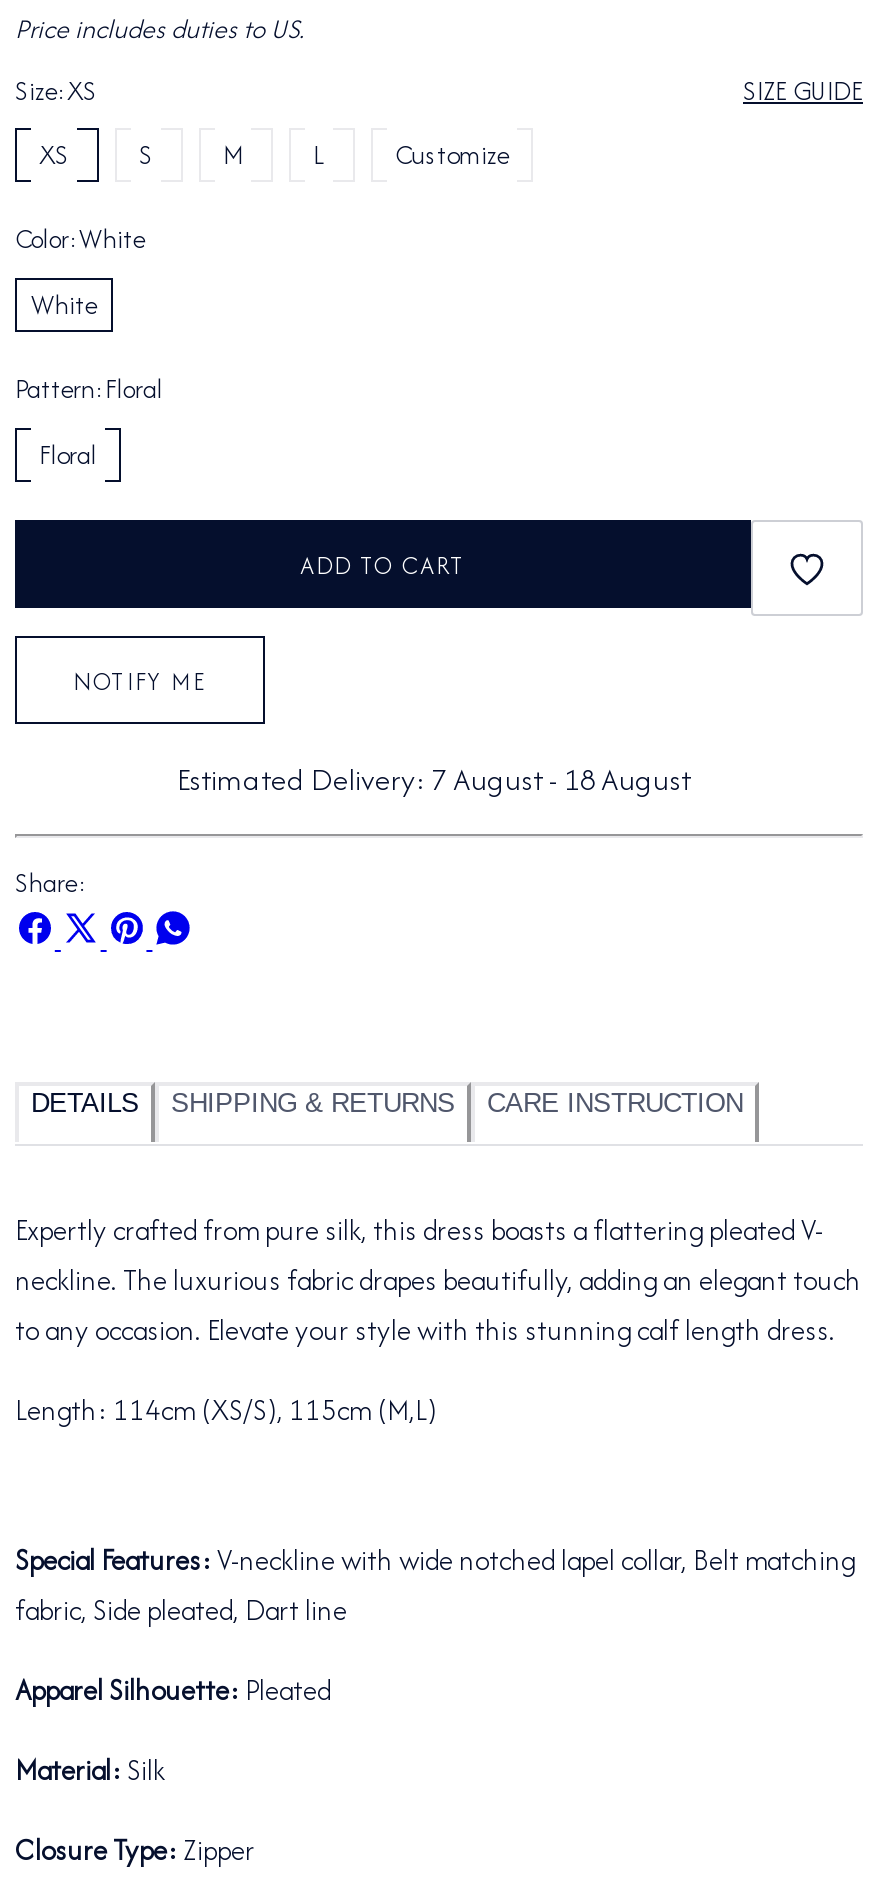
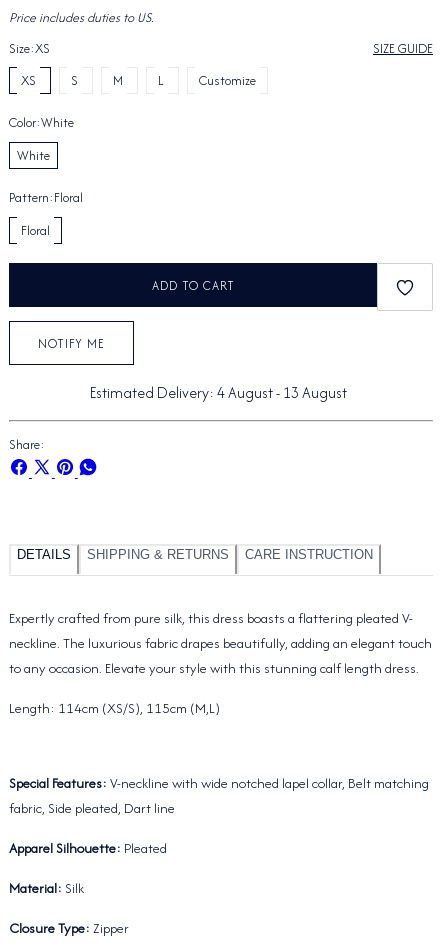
[177,758,691,800] Estimated Delivery: 7 August- 18 August -> [90,382,347,403] Estimated Delivery: 4 August- 13 August

